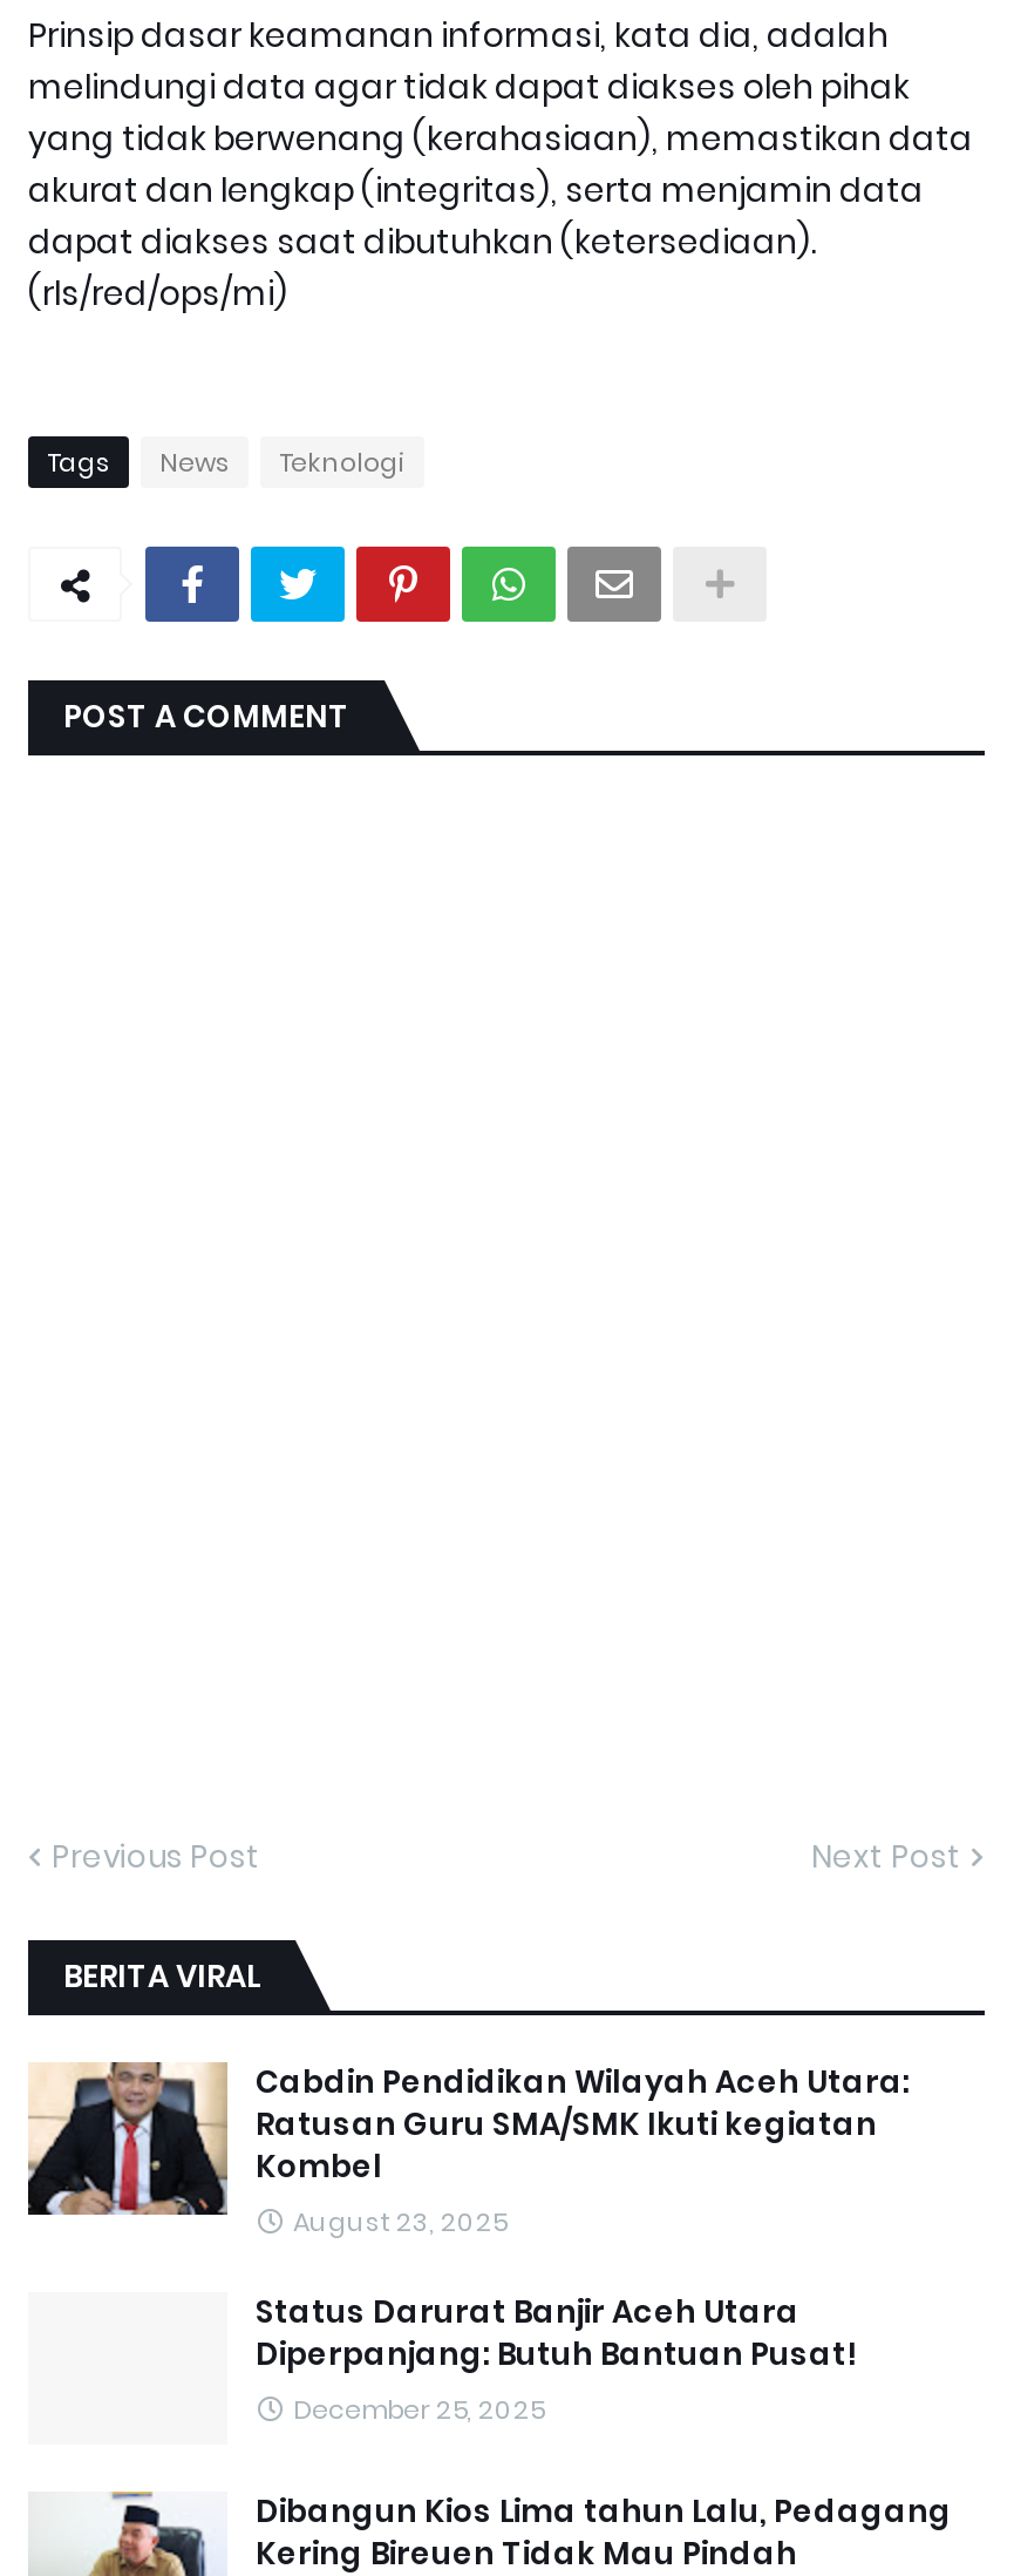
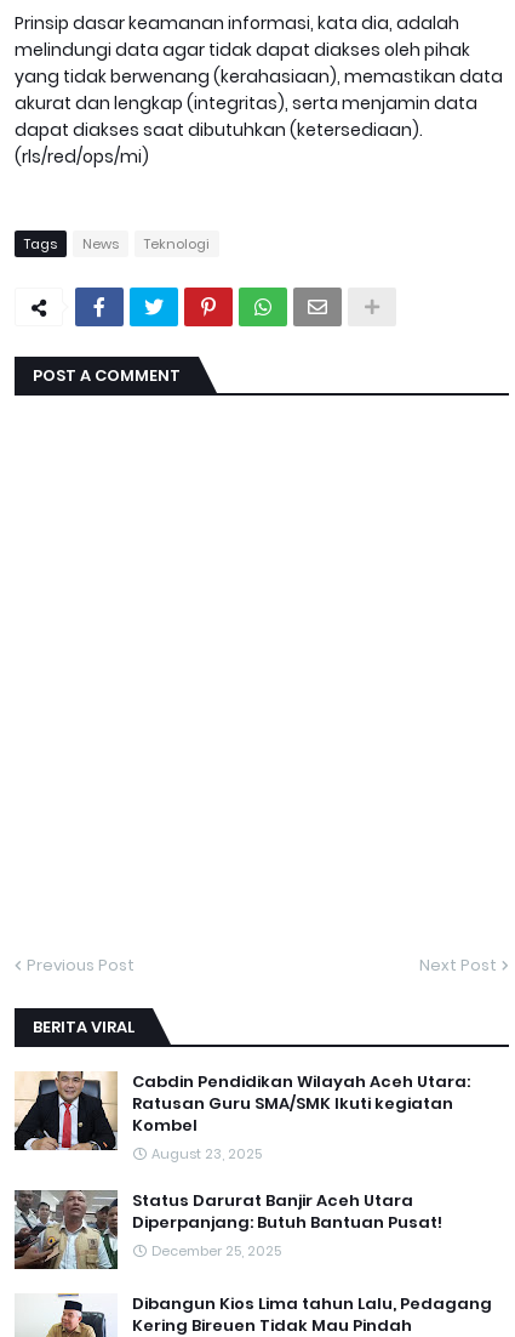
none -> [13,1189,119,1270] [image]

